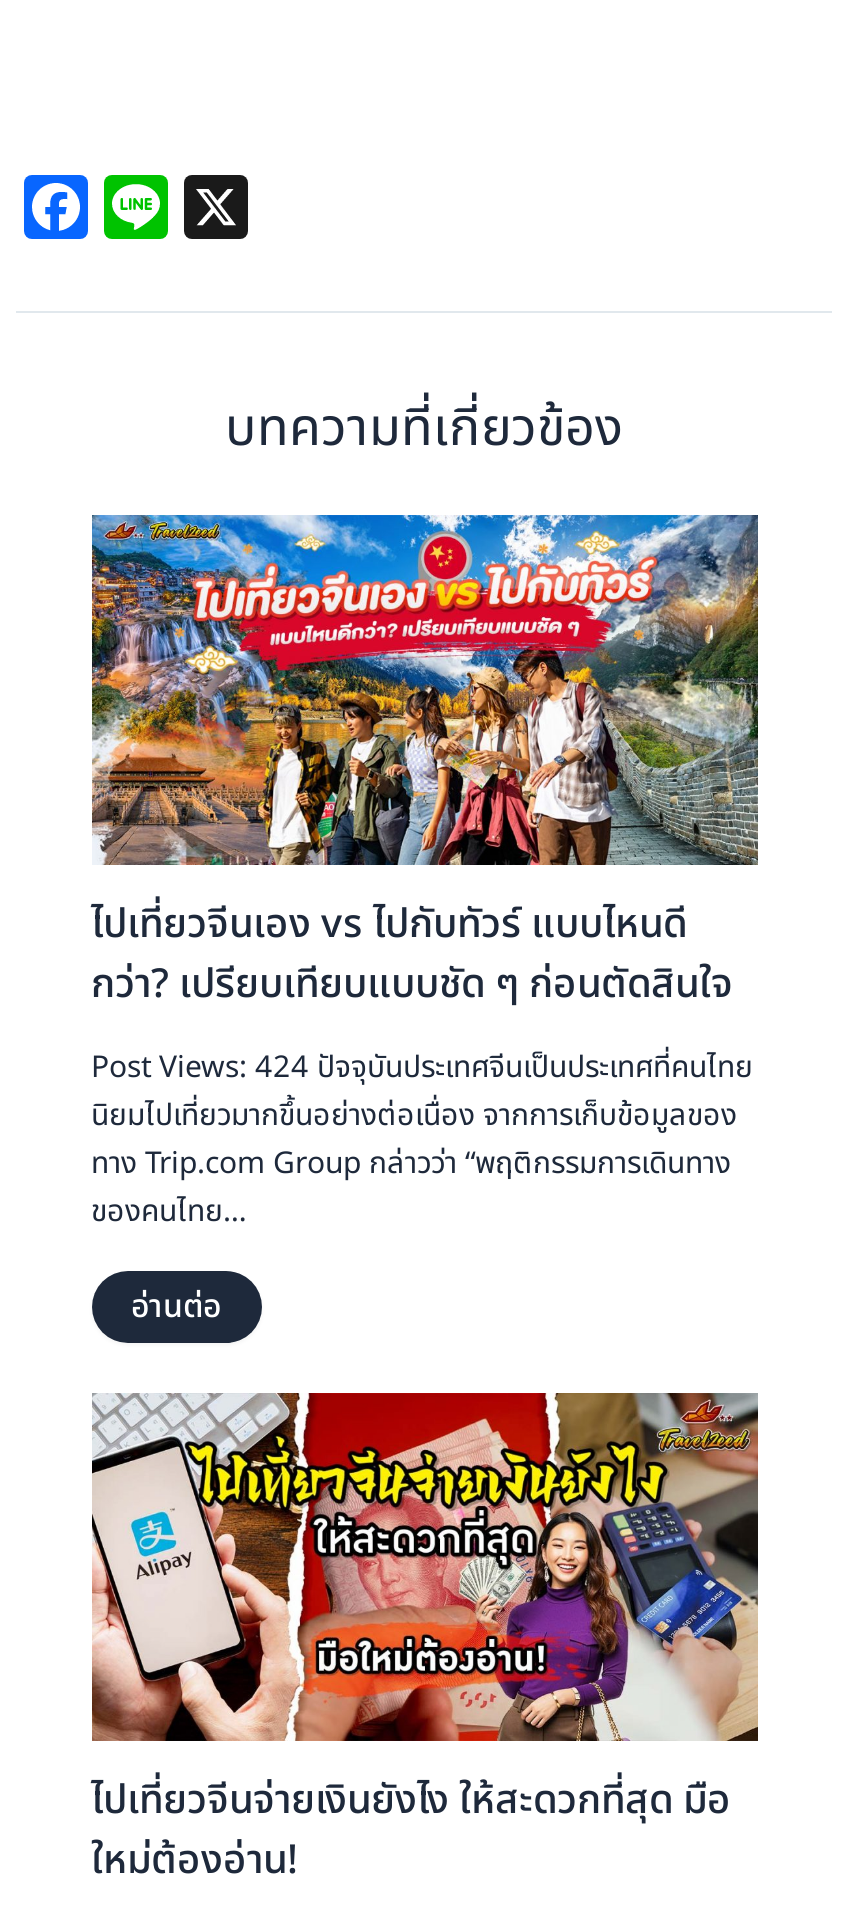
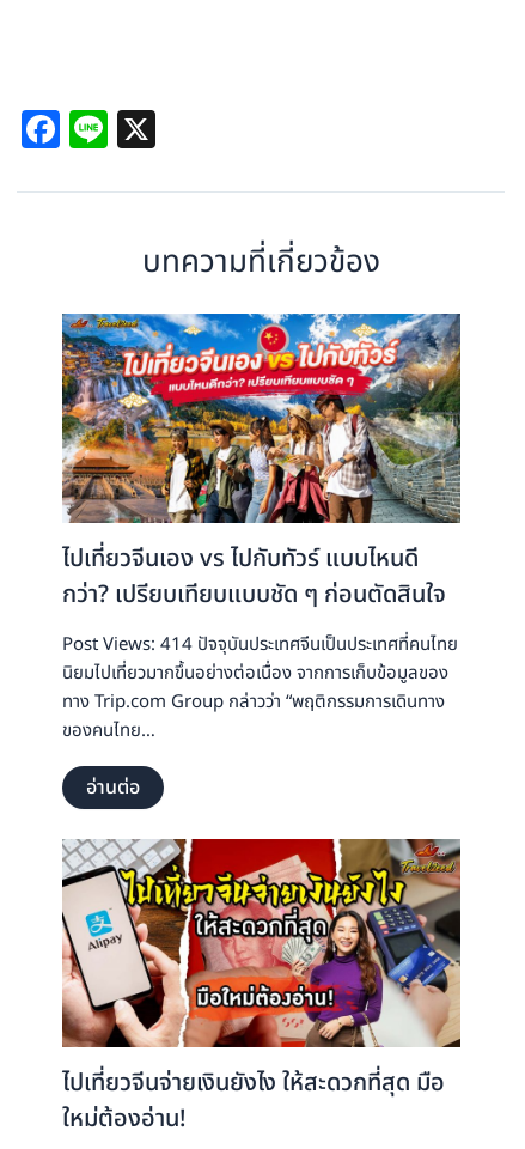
[91,1044,753,1090] Post Views: 424 ปัจจุบันประเทศจีนเป็นประเทศที่คนไทย -> [62,630,457,658] Post Views: 414 ปัจจุบันประเทศจีนเป็นประเทศที่คนไทย

